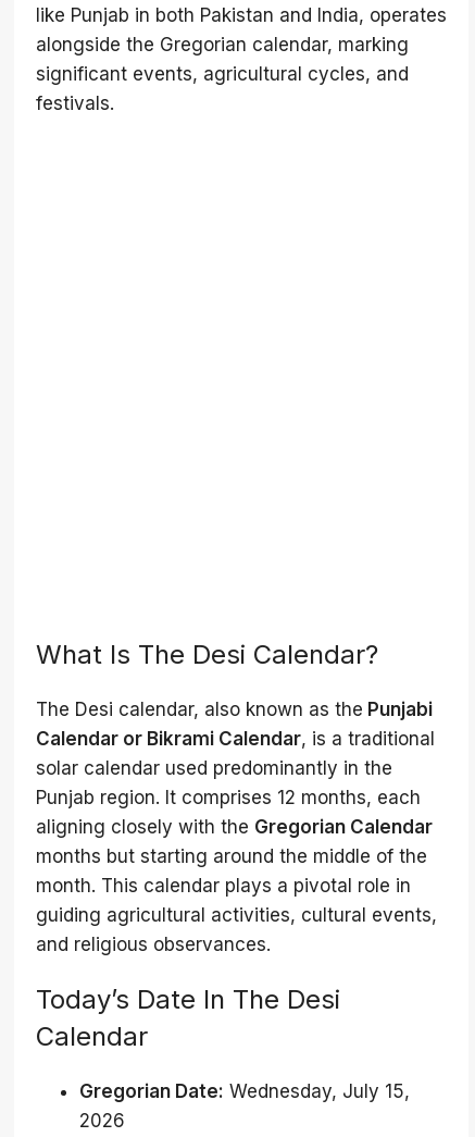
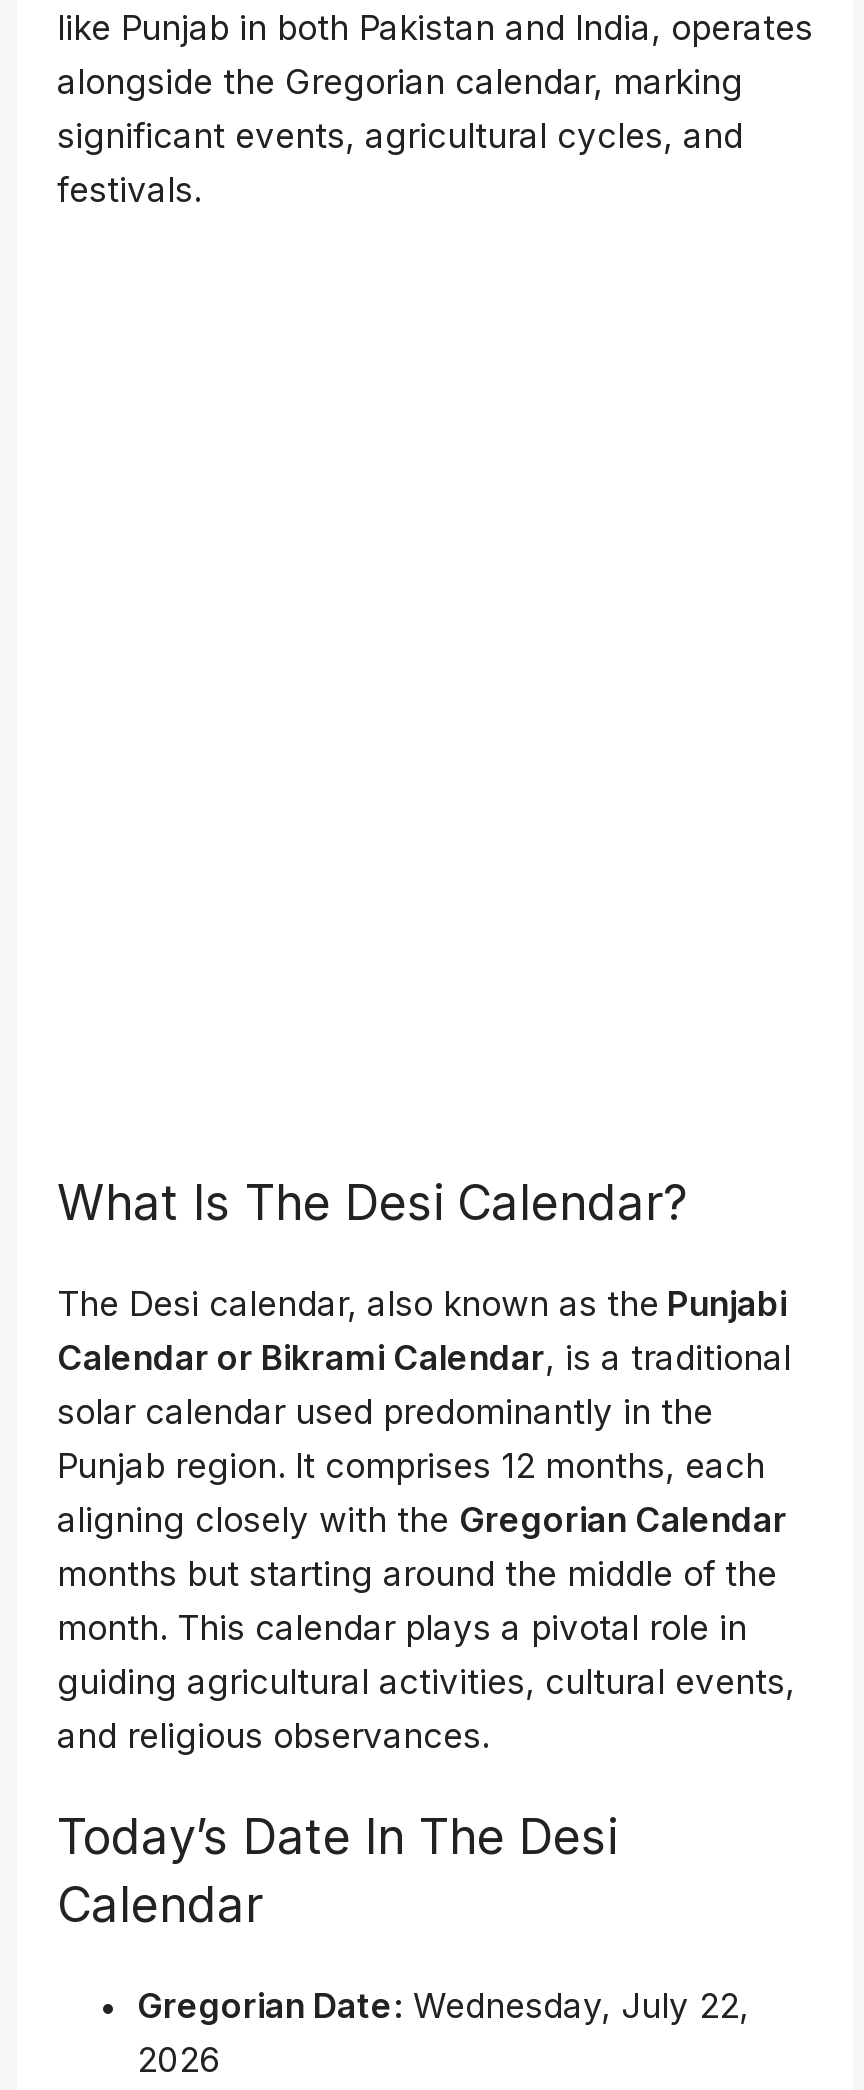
[79,1081,410,1103] Gregorian Date: Wednesday, July 15, -> [137,1987,749,2027] Gregorian Date: Wednesday, July 22,

